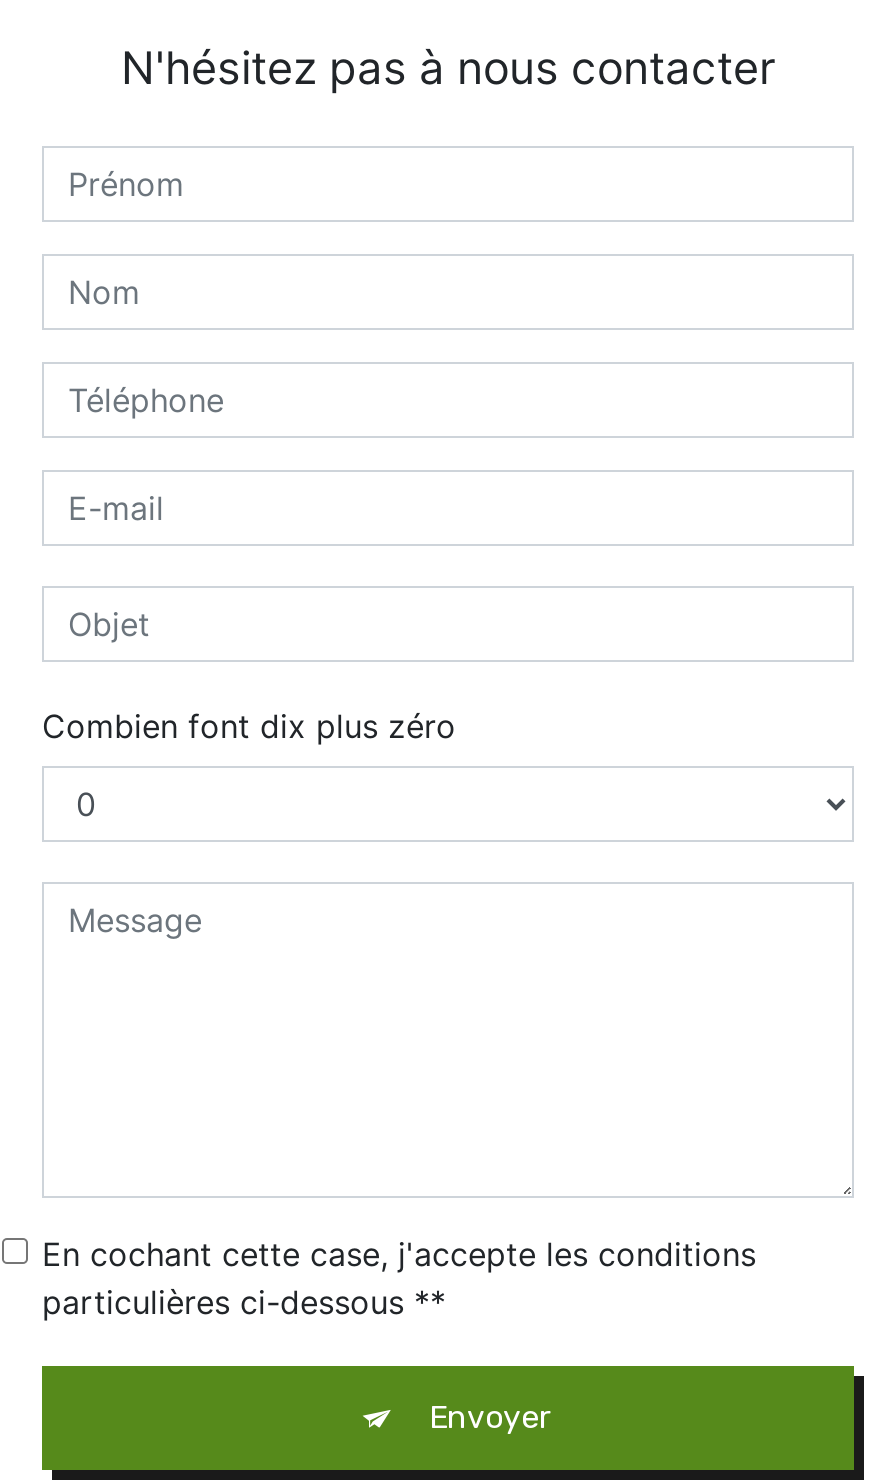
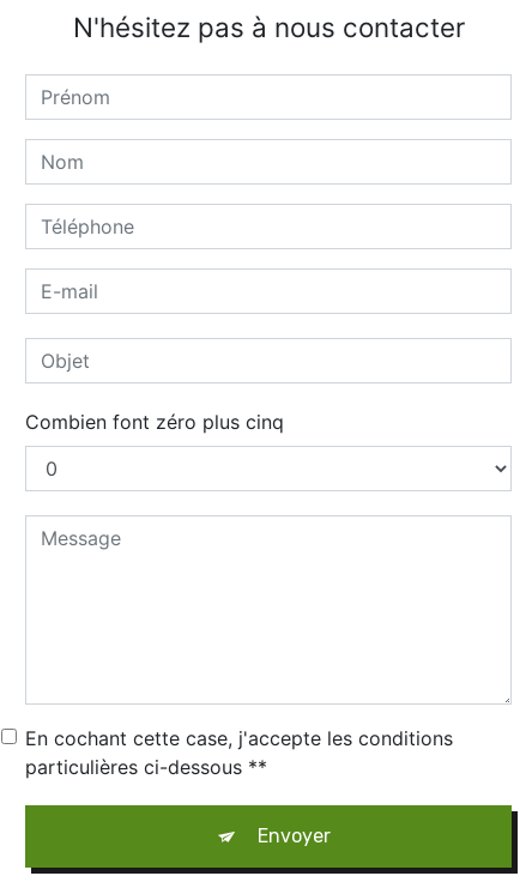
[42,705,456,745] Combien font dix plus zéro -> [25,409,284,433] Combien font zéro plus cinq

